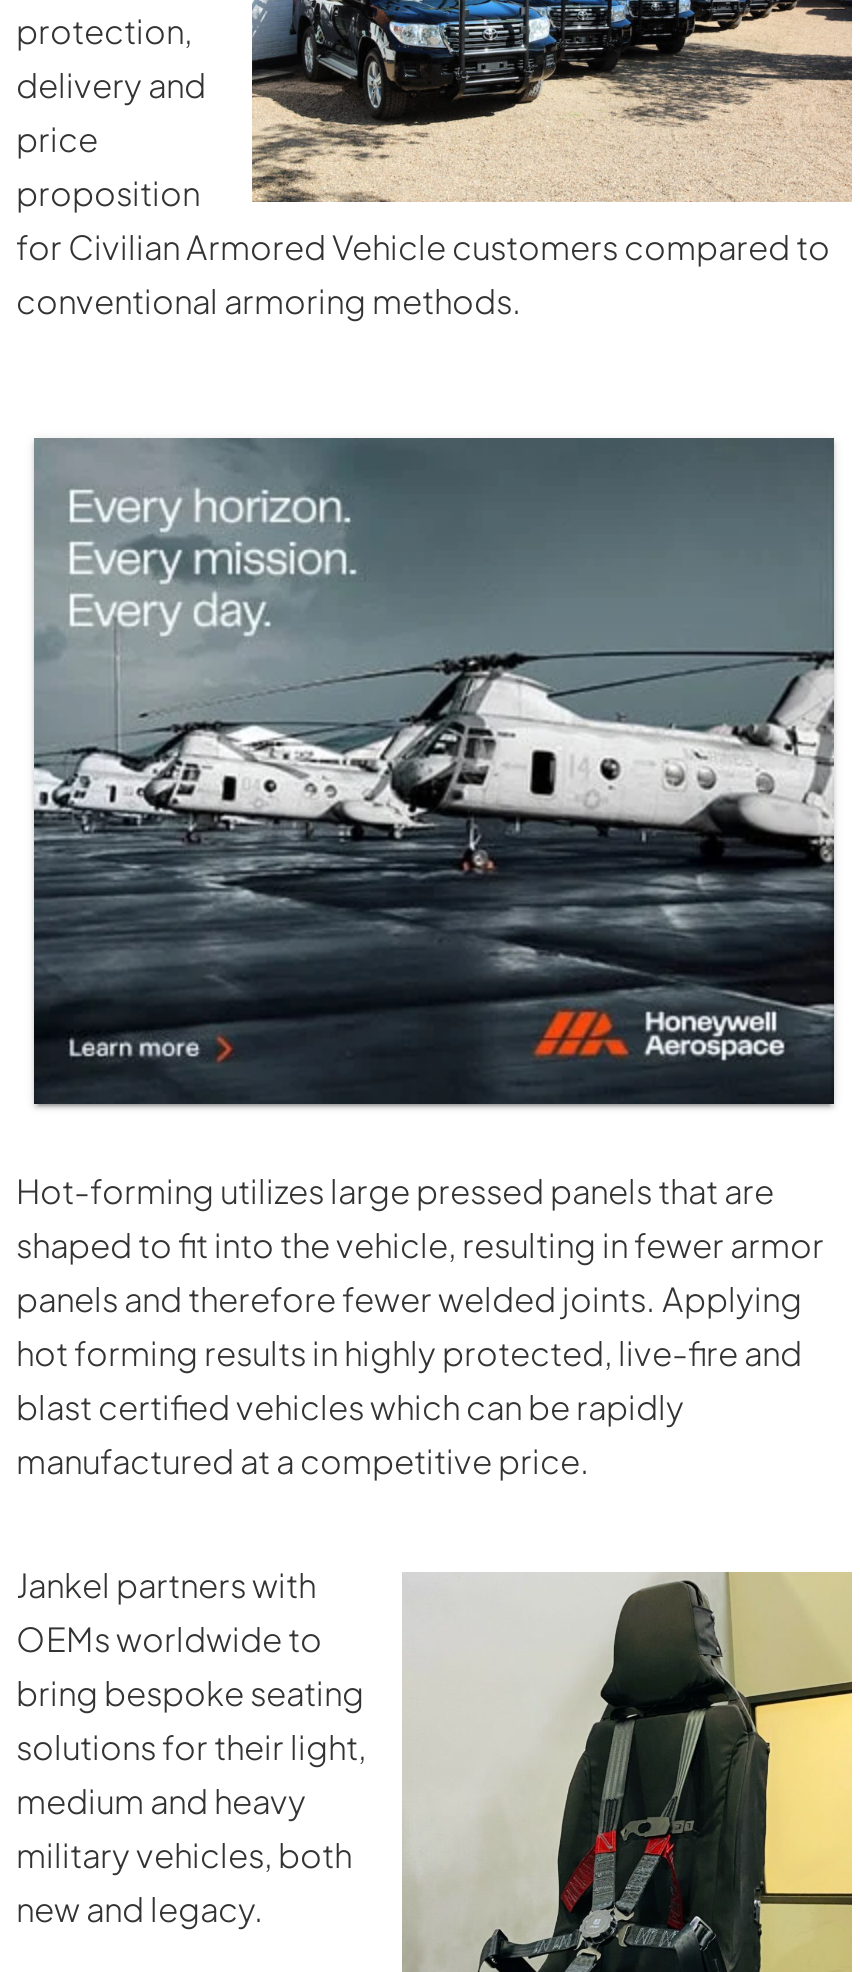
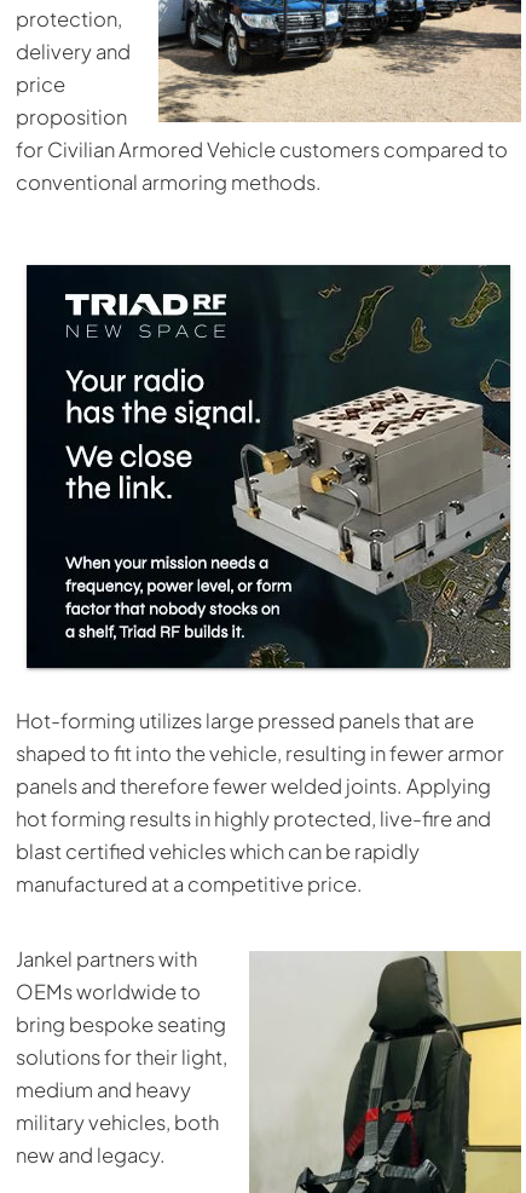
[32,436,836,1104] [image] -> [25,265,511,668] [image]

